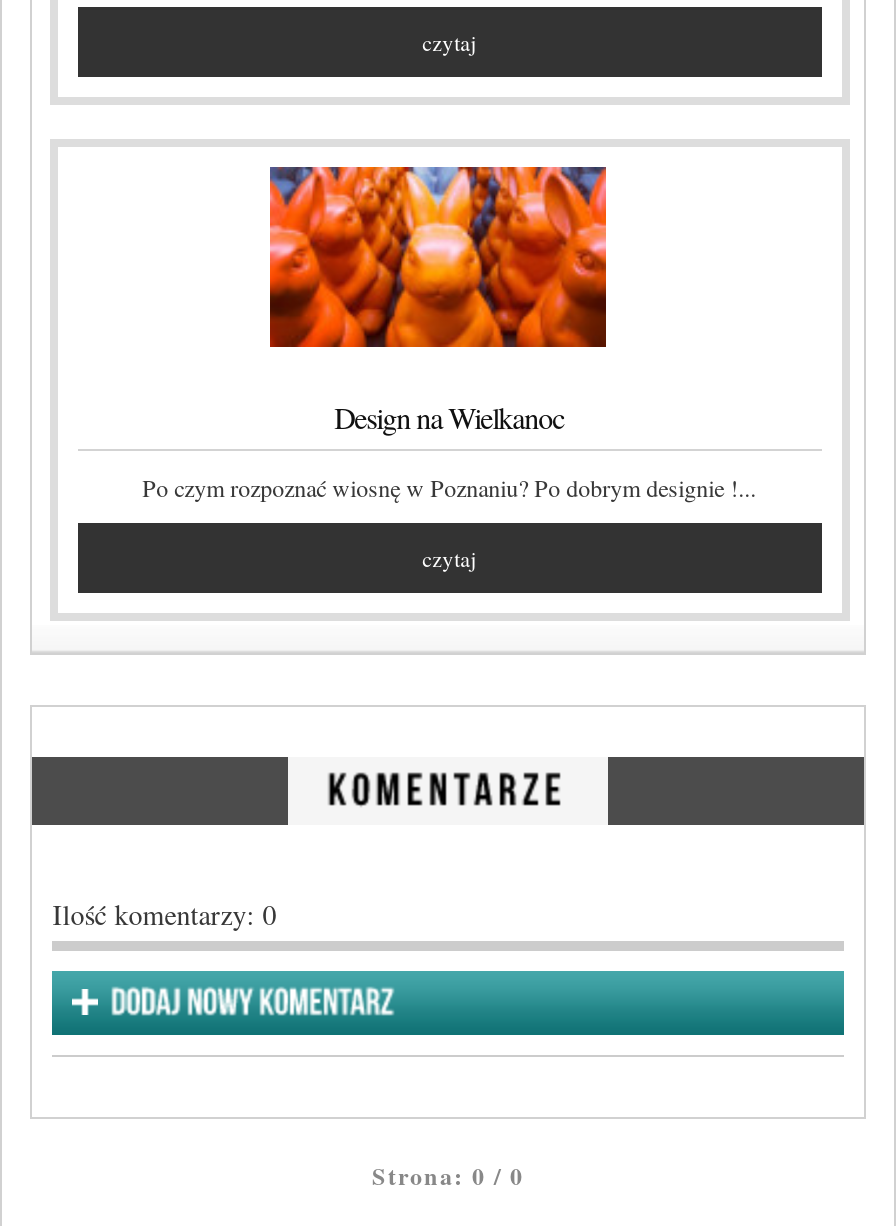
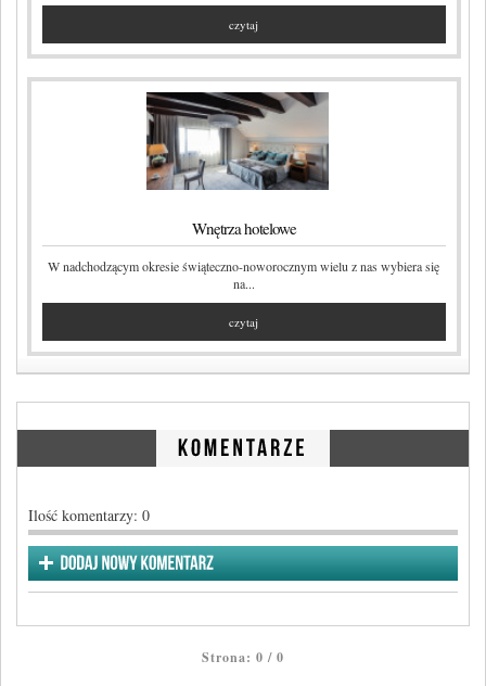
[268,165,608,437] [image] | Design na Wielkanoc -> [145,91,330,239] [image] | Wnętrza hotelowe
[142,471,756,503] Po czym rozpoznać wiosnę w Poznaniu? Po dobrym designie !... -> [48,257,439,292] W nadchodzącym okresie świąteczno-noworocznym wielu z nas wybiera się | na...

